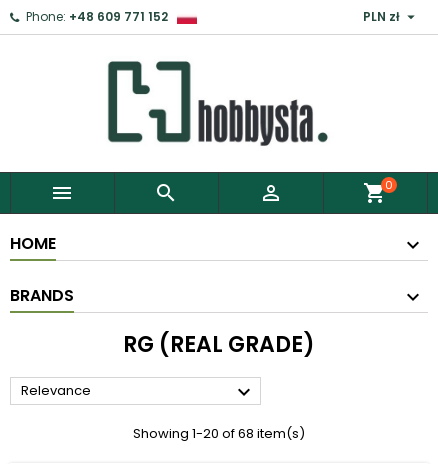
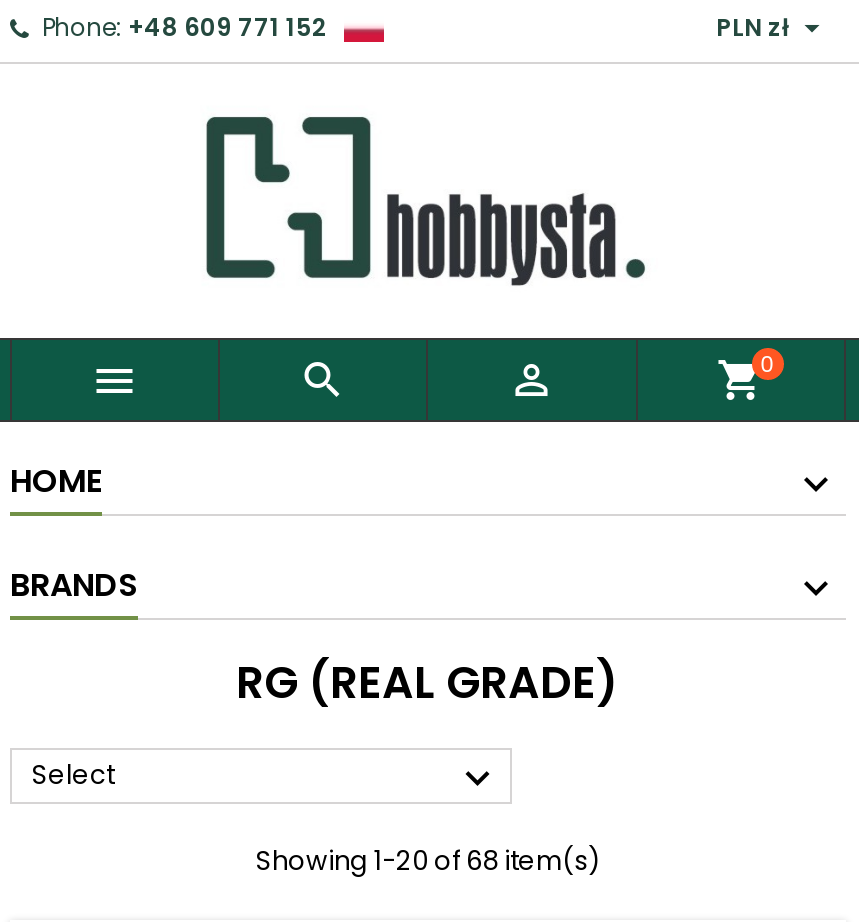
[21,381,91,400] Relevance -> [32,756,114,794] Select

